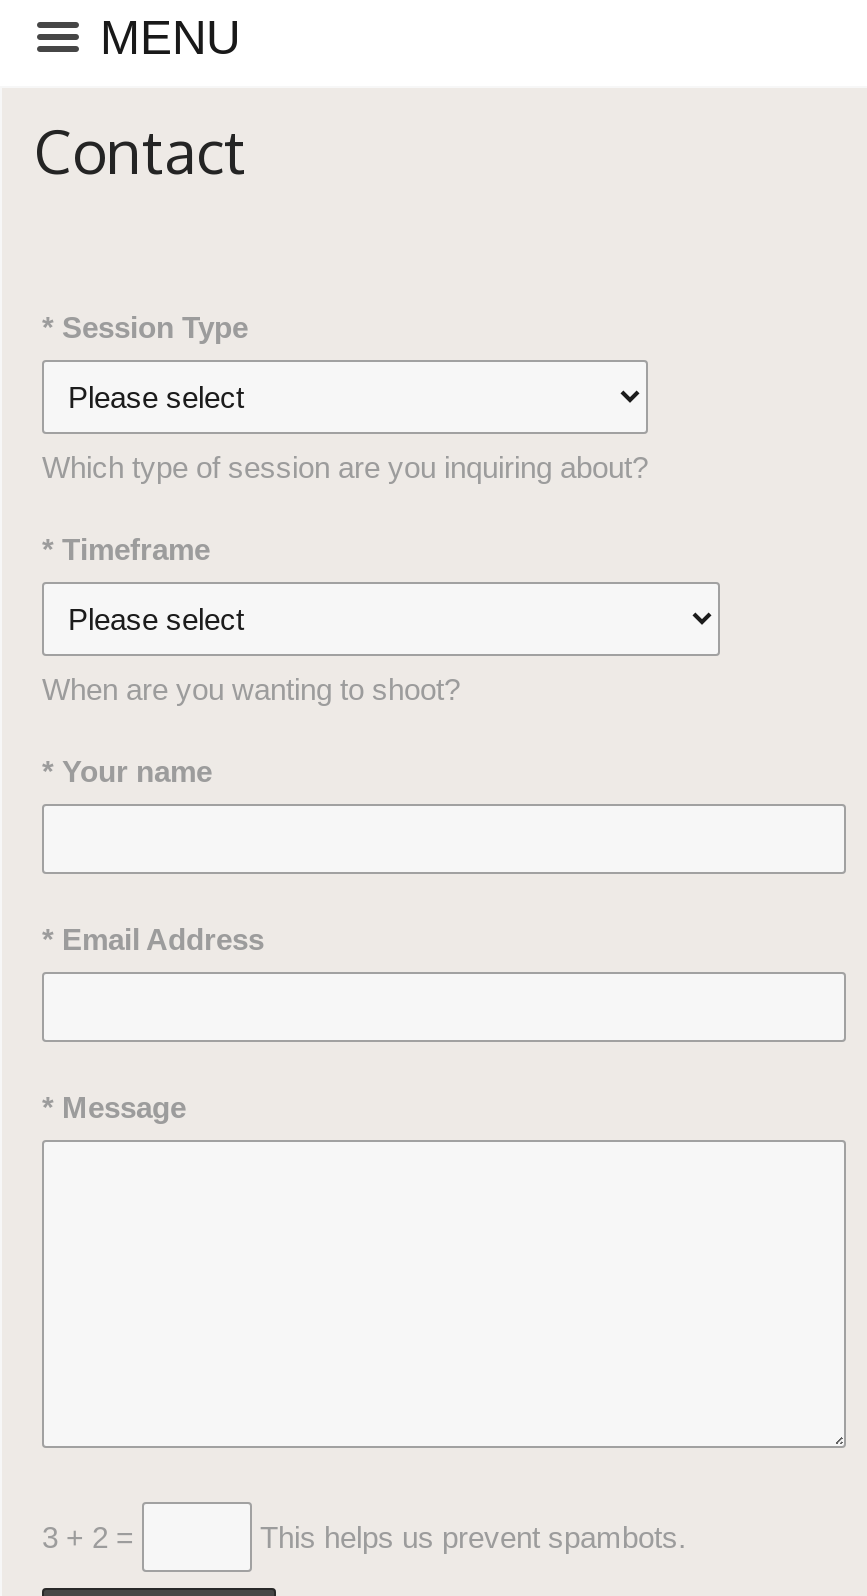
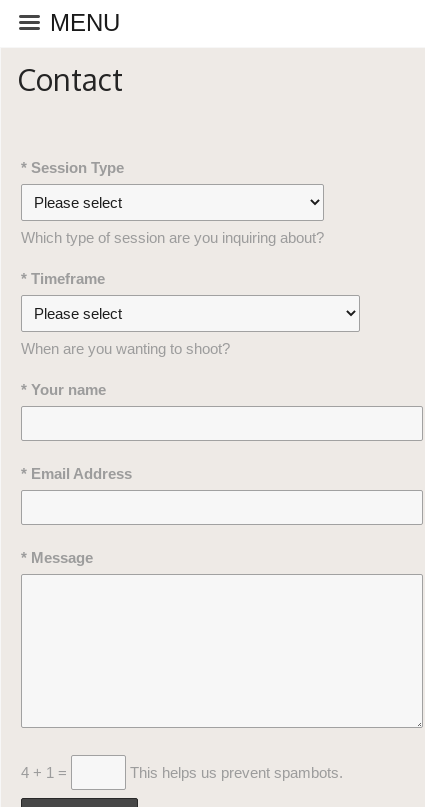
[42,1520,142,1554] 3 + 2 = -> [21,764,71,781] 4 + 1 =

